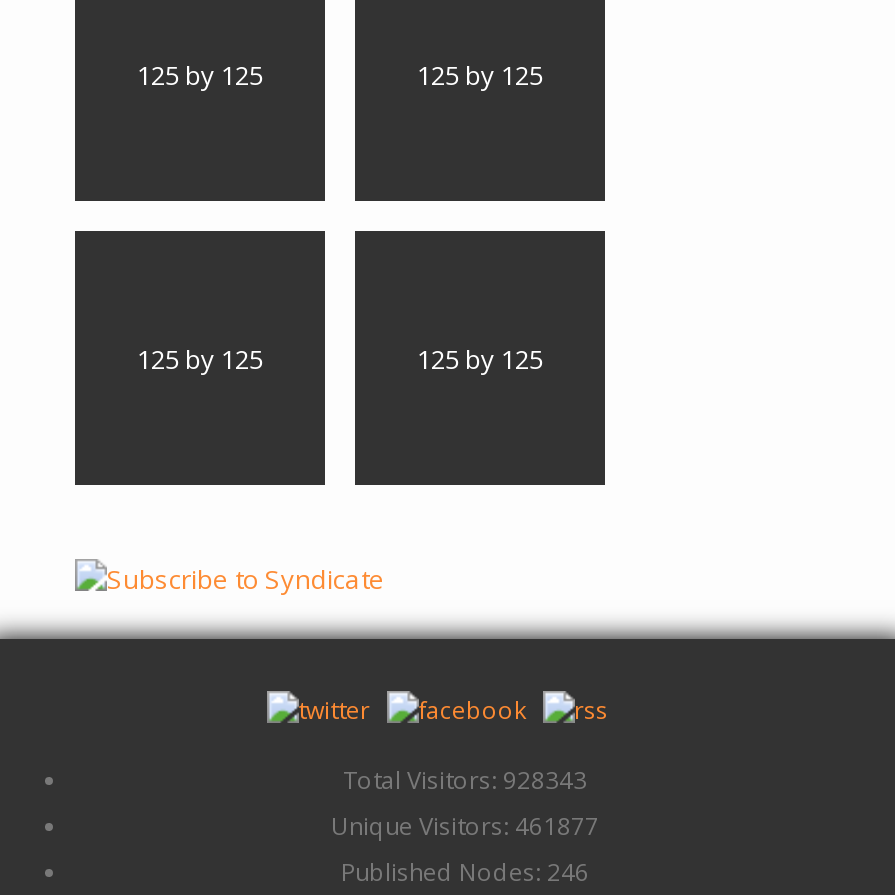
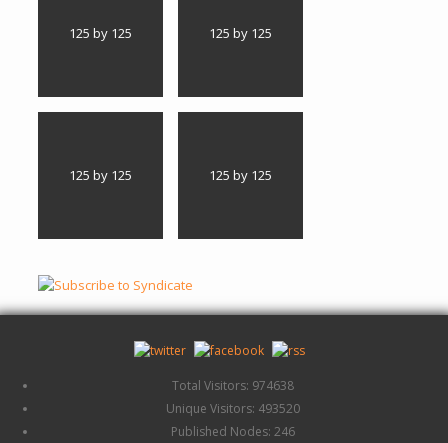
[343,763,587,797] Total Visitors: 928343 -> [172,377,294,394] Total Visitors: 974638
[331,809,599,843] Unique Visitors: 461877 -> [166,400,300,417] Unique Visitors: 493520

